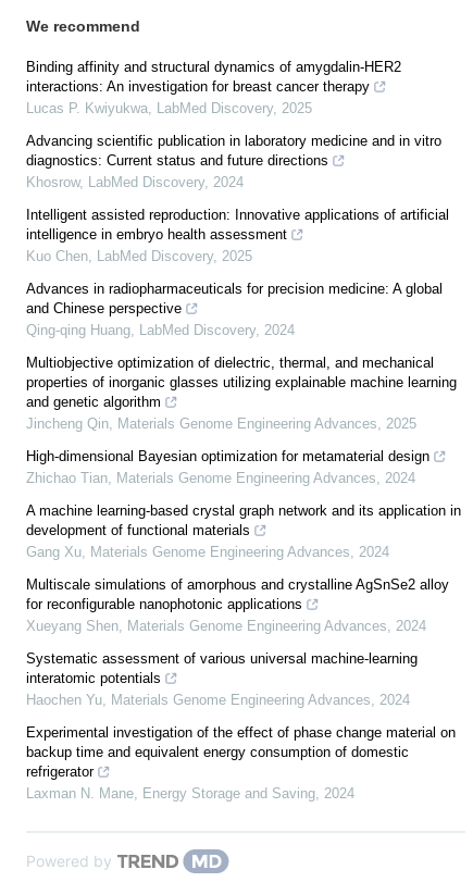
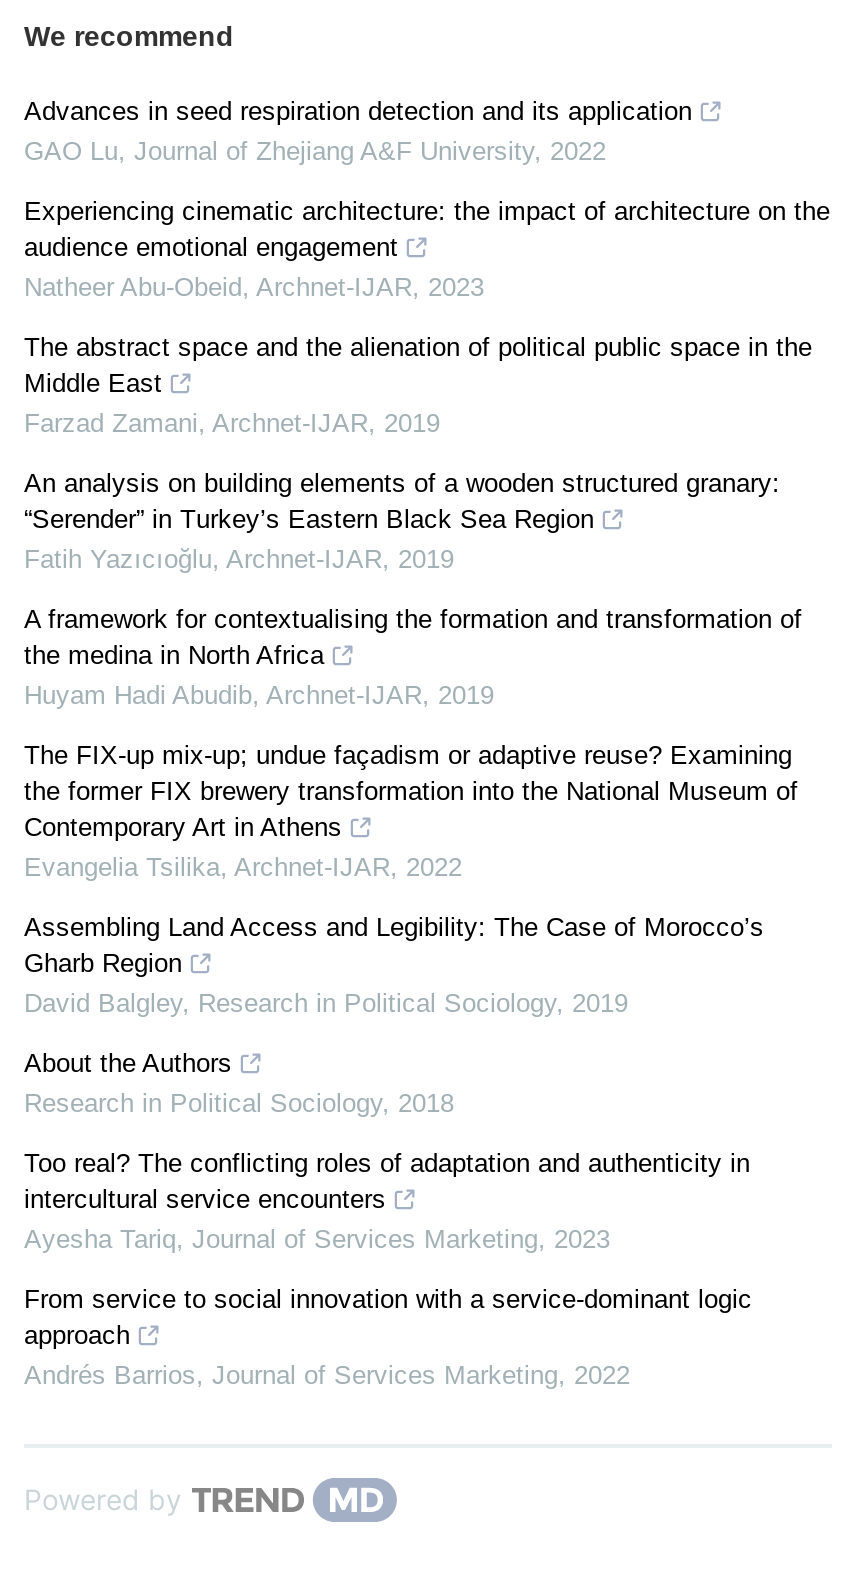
[26,59,401,116] Binding affinity and structural dynamics of amygdalin-HER2 | interactions: An investigation for breast cancer therapy | Lucas P. Kwiyukwa, LabMed Discovery, 2025 -> [24,96,692,166] Advances in seed respiration detection and its application | GAO Lu, Journal of Zhejiang A&F University, 2022
[26,133,441,190] Advancing scientific publication in laboratory medicine and in vitro | diagnostics: Current status and future directions | Khosrow, LabMed Discovery, 2024 -> [24,196,830,302] Experiencing cinematic architecture: the impact of architecture on the | audience emotional engagement | Natheer Abu-Obeid, Archnet-IJAR, 2023
[26,207,449,264] Intelligent assisted reproduction: Innovative applications of artificial | intelligence in embryo health assessment | Kuo Chen, LabMed Discovery, 2025 -> [24,332,812,438] The abstract space and the alienation of political public space in the | Middle East | Farzad Zamani, Archnet-IJAR, 2019
[26,281,443,338] Advances in radiopharmaceuticals for precision medicine: A global | and Chinese perspective | Qing-qing Huang, LabMed Discovery, 2024 -> [24,468,780,574] An analysis on building elements of a wooden structured granary: | “Serender” in Turkey’s Eastern Black Sea Region | Fatih Yazıcıoğlu, Archnet-IJAR, 2019
[26,355,457,432] Multiobjective optimization of dielectric, thermal, and mechanical | properties of inorganic glasses utilizing explainable machine learning | and genetic algorithm | Jincheng Qin, Materials Genome Engineering Advances, 2025 -> [24,604,802,710] A framework for contextualising the formation and transformation of | the medina in North Africa | Huyam Hadi Abudib, Archnet-IJAR, 2019
[26,448,430,486] High-dimensional Bayesian optimization for metamaterial design | Zhichao Tian, Materials Genome Engineering Advances, 2024 -> [24,740,798,882] The FIX-up mix-up; undue façadism or adaptive reuse? Examining | the former FIX brewery transformation into the National Museum of | Contemporary Art in Athens | Evangelia Tsilika, Archnet-IJAR, 2022
[26,502,461,560] A machine learning-based crystal graph network and its application in | development of functional materials | Gang Xu, Materials Genome Engineering Advances, 2024 -> [24,912,764,1018] Assembling Land Access and Legibility: The Case of Morocco’s | Gharb Region | David Balgley, Research in Political Sociology, 2019
[26,576,449,634] Multiscale simulations of amorphous and crystalline AgSnSe2 alloy | for reconfigurable nanophotonic applications | Xueyang Shen, Materials Genome Engineering Advances, 2024 -> [24,1048,454,1118] About the Authors | Research in Political Sociology, 2018
[26,650,418,708] Systematic assessment of various universal machine-learning | interatomic potentials | Haochen Yu, Materials Genome Engineering Advances, 2024 -> [24,1148,750,1254] Too real? The conflicting roles of adaptation and authenticity in | intercultural service encounters | Ayesha Tariq, Journal of Services Marketing, 2023
[26,724,456,802] Experimental investigation of the effect of phase change material on | backup time and equivalent energy consumption of domestic | refrigerator | Laxman N. Mane, Energy Storage and Saving, 2024 -> [24,1284,752,1390] From service to social innovation with a service-dominant logic | approach | Andrés Barrios, Journal of Services Marketing, 2022

